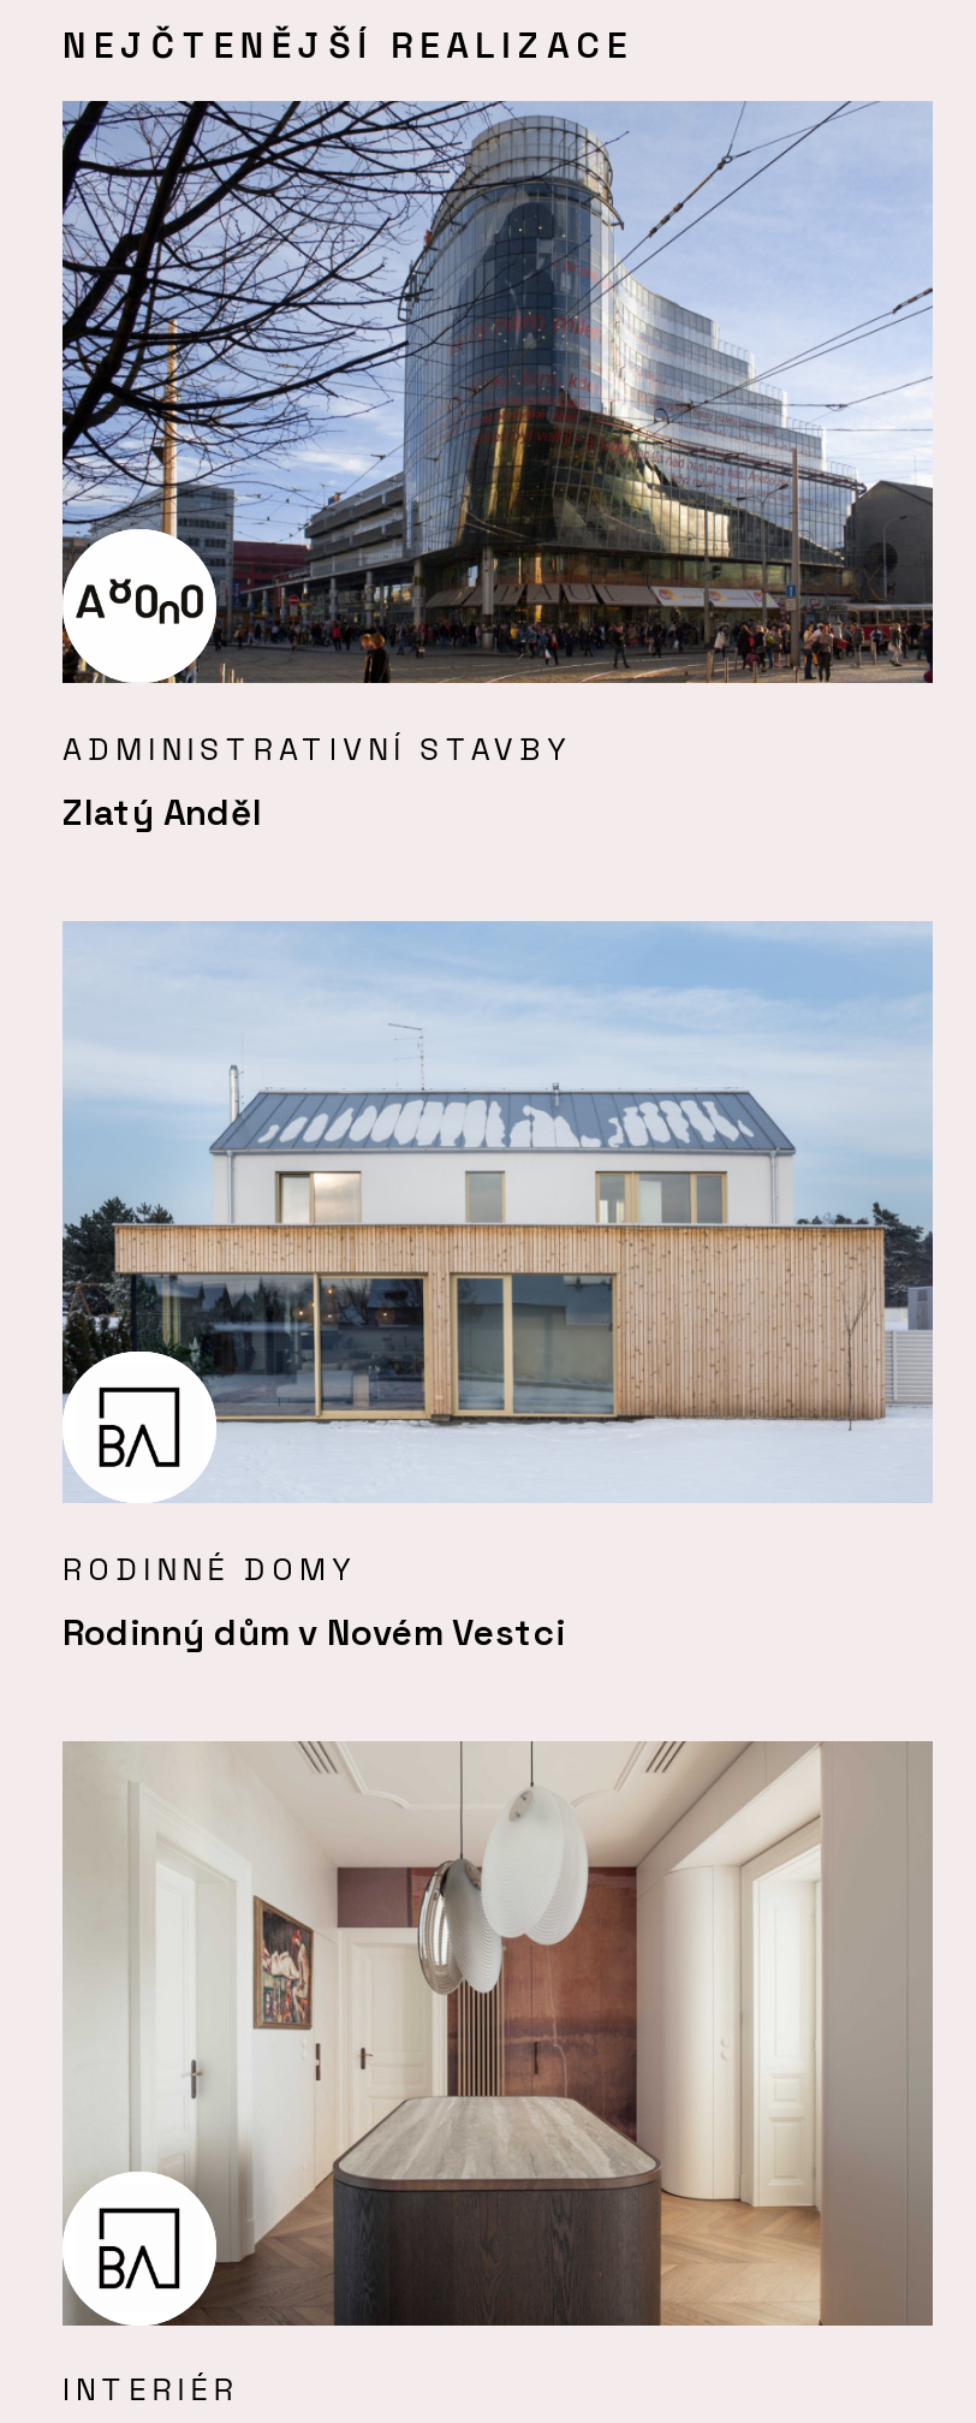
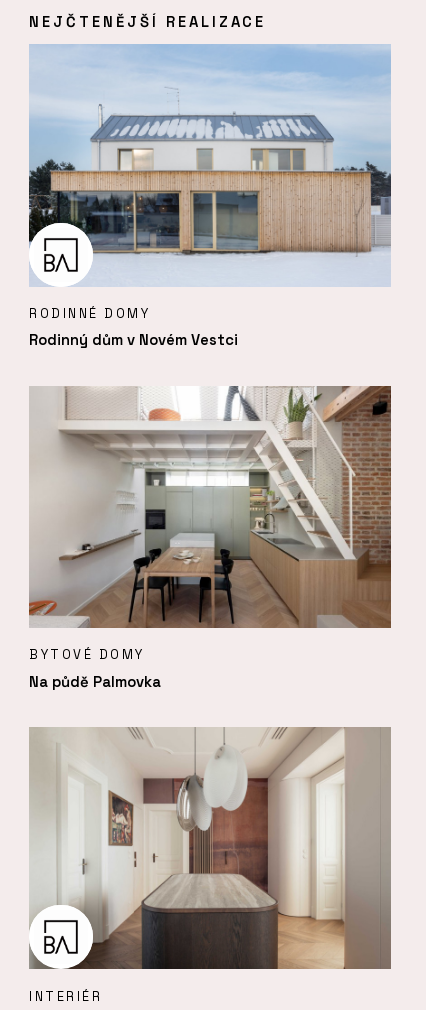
[60,97,935,835] [image] | ADMINISTRATIVNÍ STAVBY | Zlatý Anděl -> none
moved [58,930,935,1655] -> [27,48,392,349]: [image] | RODINNÉ DOMY | Rodinný dům v Novém Vestci
none -> [28,386,391,691] [image] | BYTOVÉ DOMY | Na půdě Palmovka

